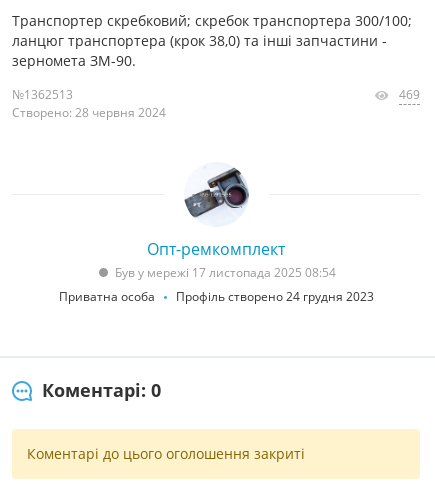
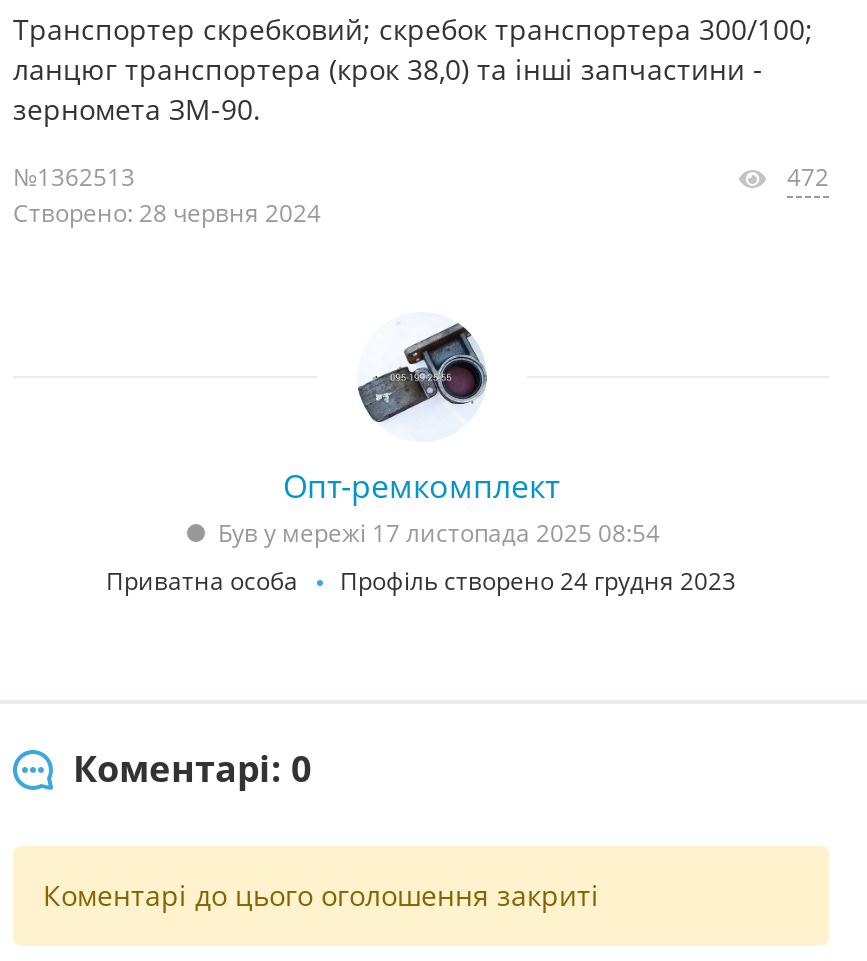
[399,86,420,103] 469 -> [787,160,829,194] 472

